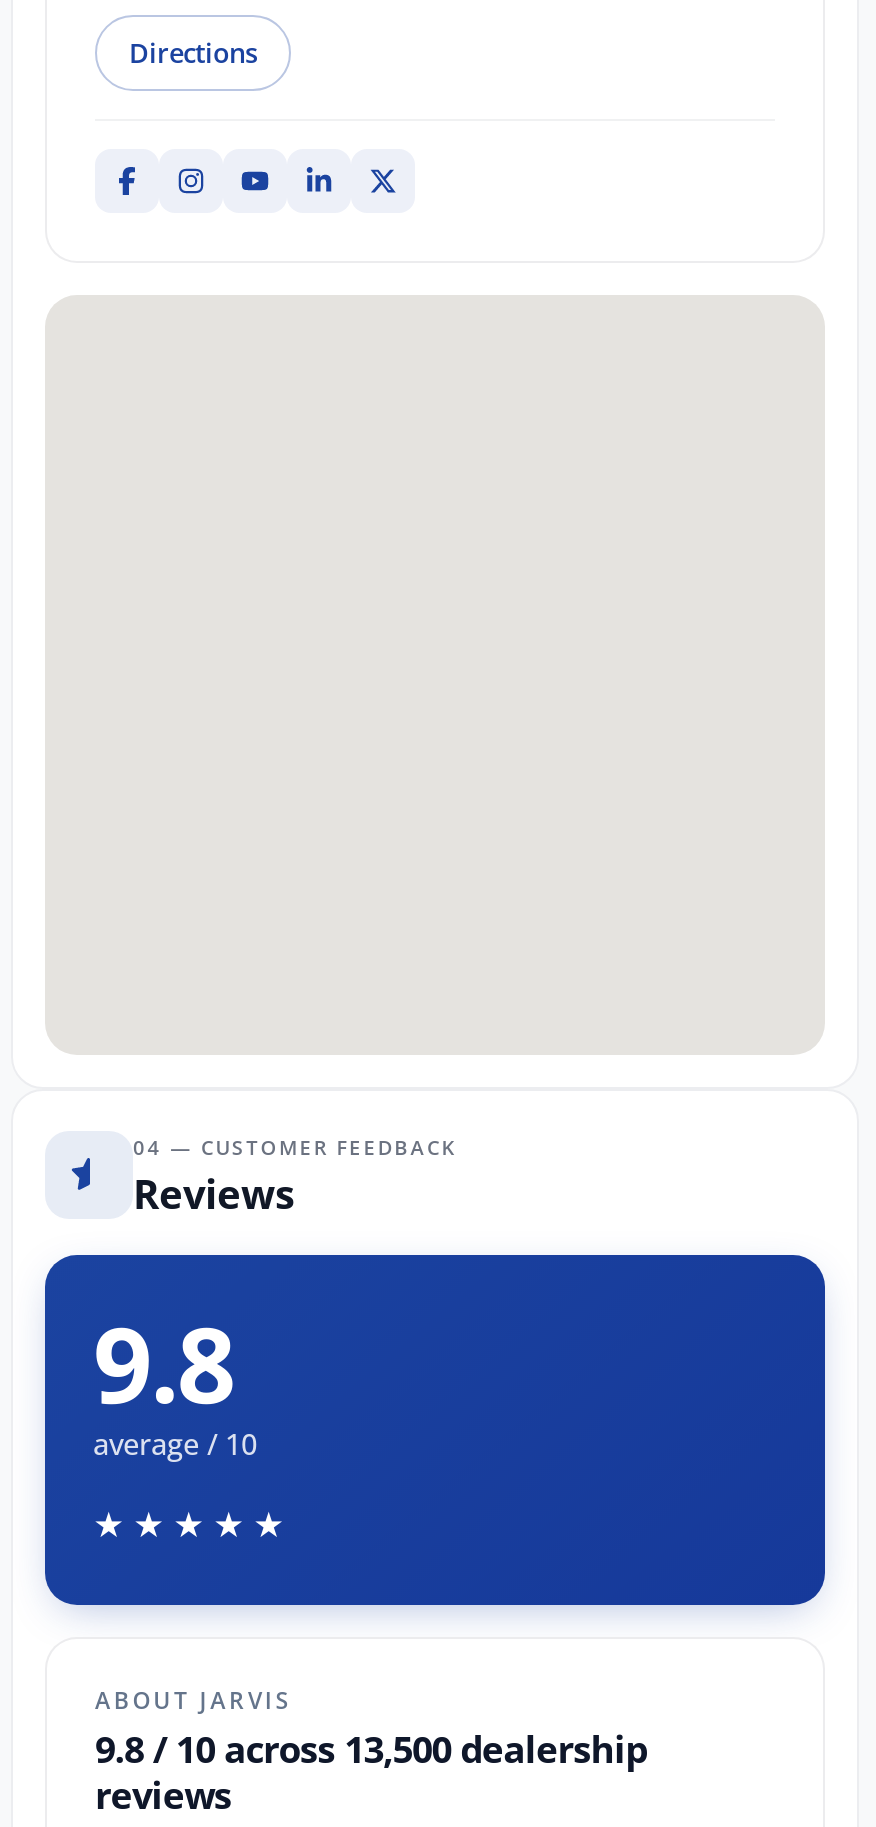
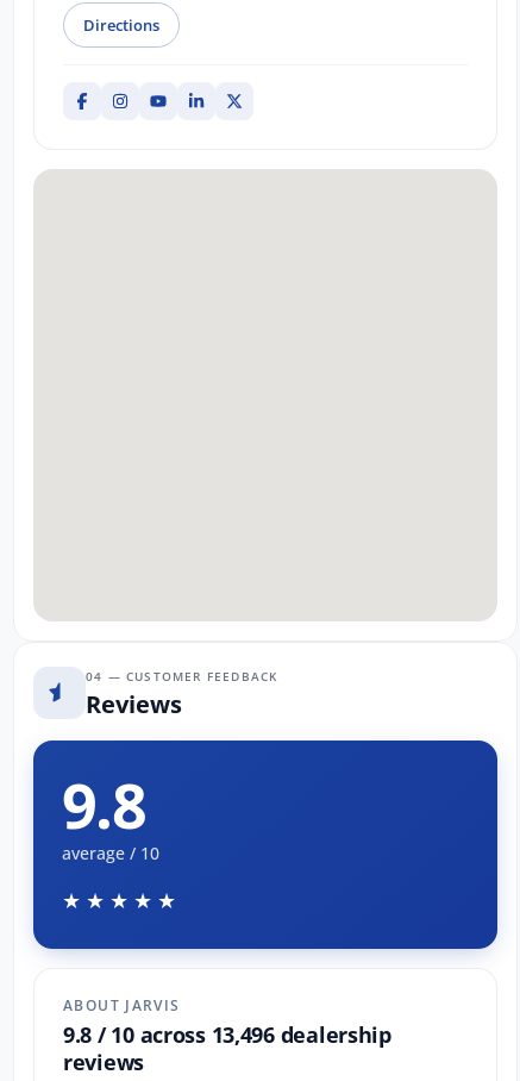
[95,1723,647,1773] 9.8 / 10 across 13,500 dealership -> [63,1019,391,1049] 9.8 / 10 across 13,496 dealership

